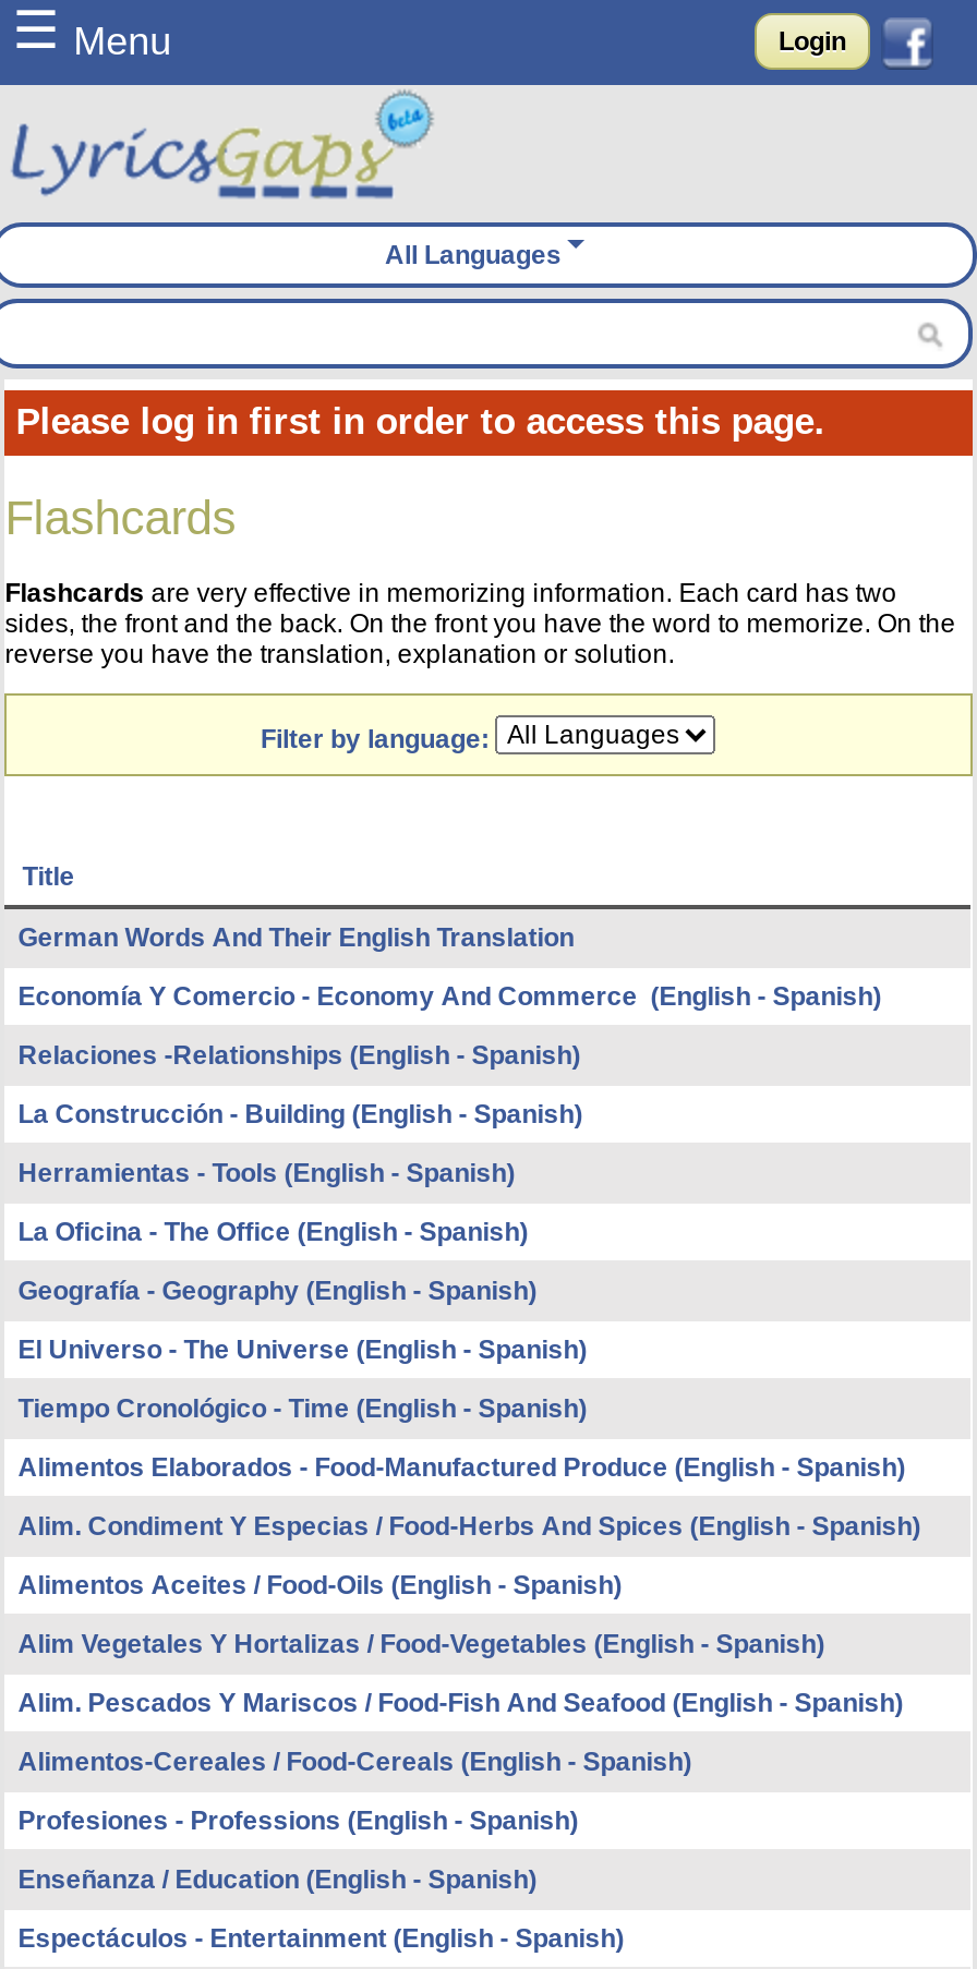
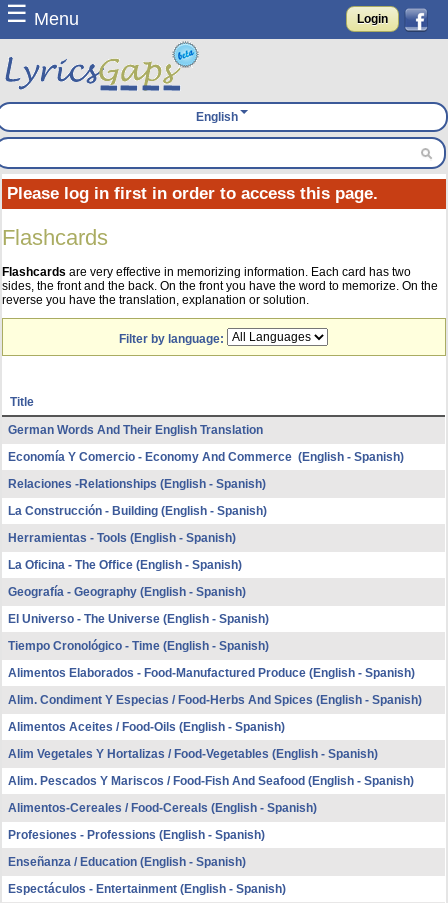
[385,240,562,270] All Languages -> [196,110,238,124] English

